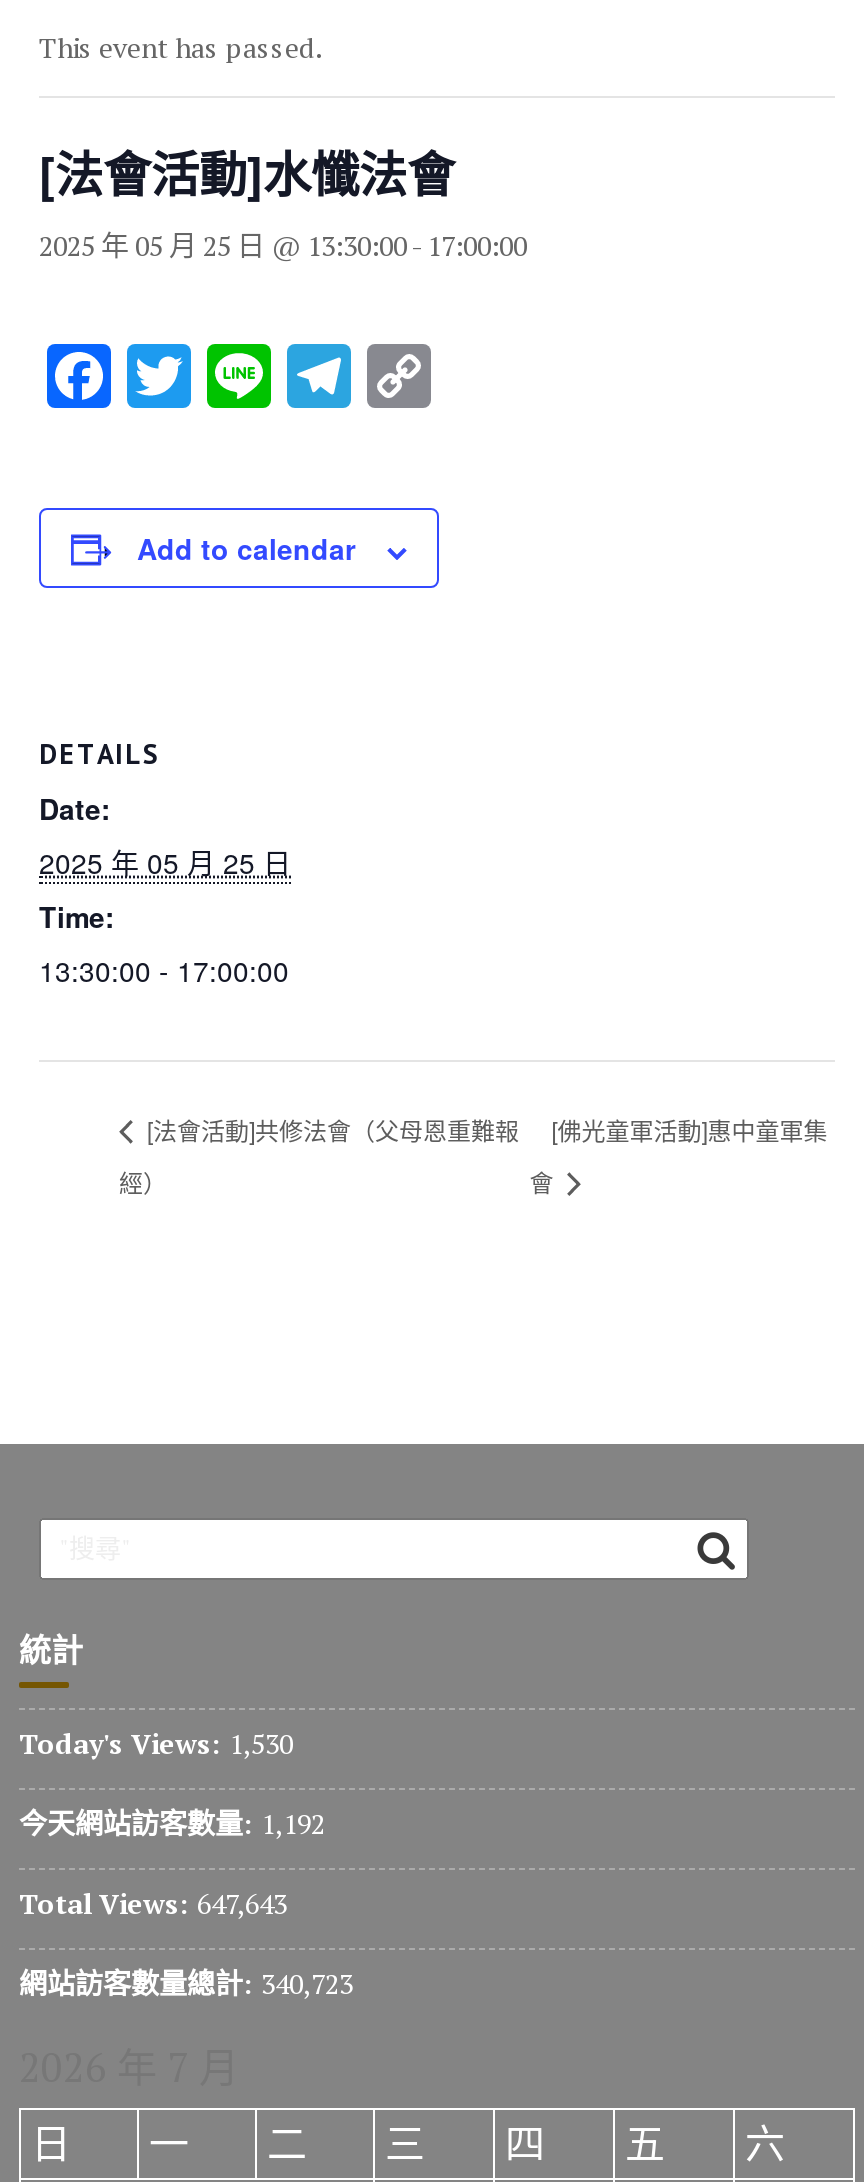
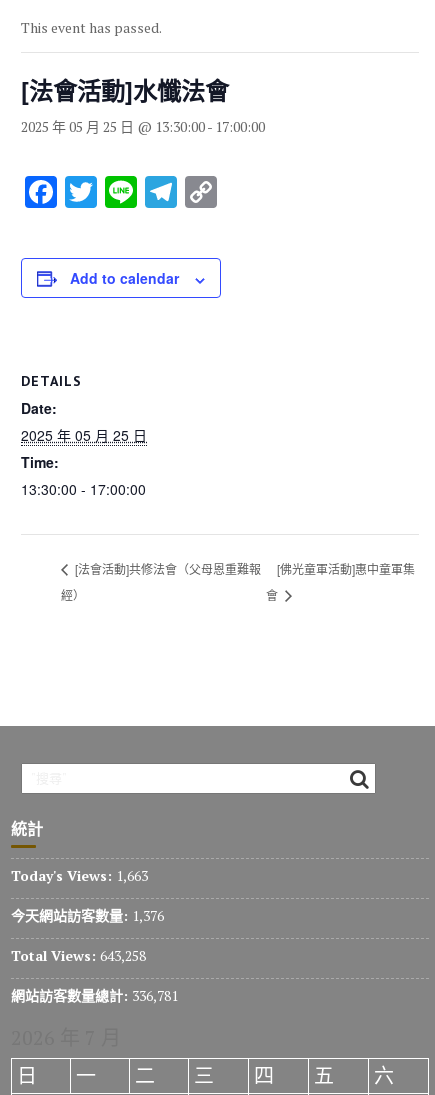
[19,1724,293,1762] Today's Views: 1,530 -> [11,866,148,885] Today's Views: 1,663
[19,1804,325,1842] 今天網站訪客數量: 1,192 -> [11,906,164,925] 今天網站訪客數量: 1,376
[19,1884,287,1922] Total Views: 647,643 -> [11,946,146,965] Total Views: 643,258
[19,1964,353,2002] 網站訪客數量總計: 340,723 -> [11,986,178,1005] 網站訪客數量總計: 336,781

